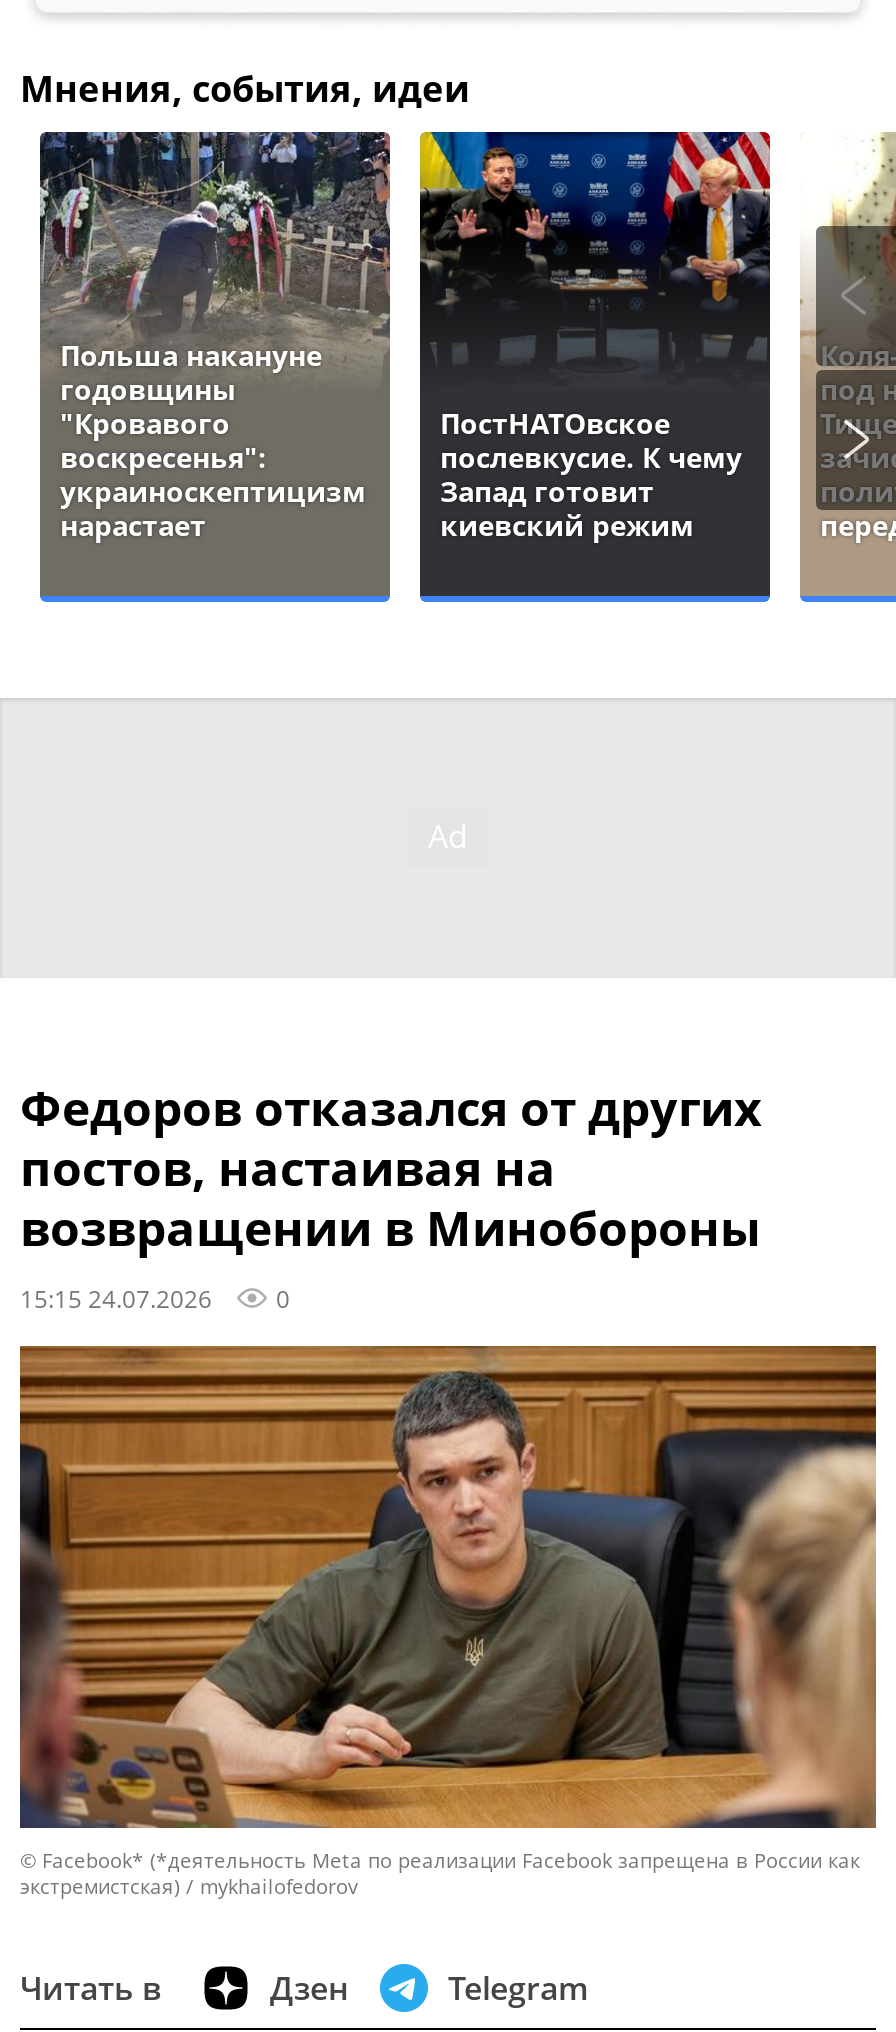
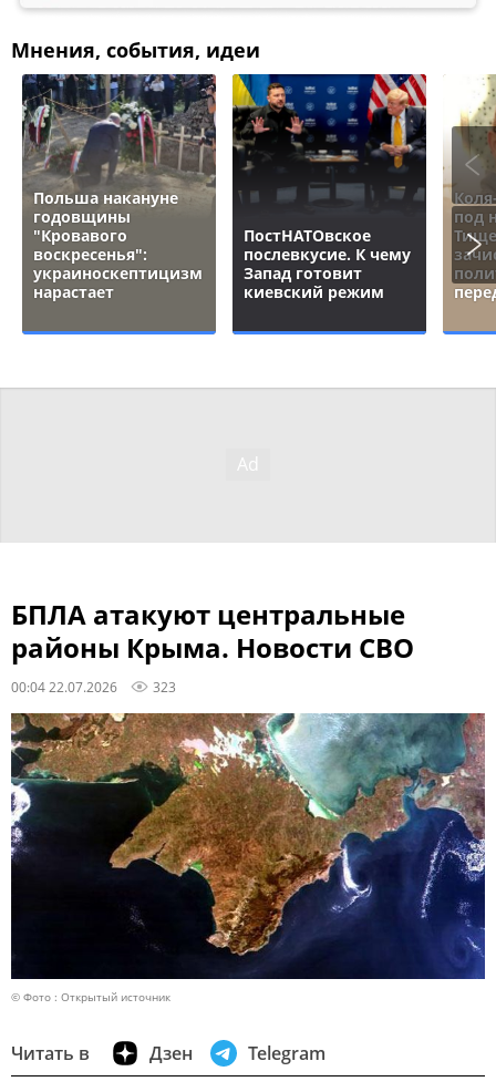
[20,1074,762,1314] Федоров отказался от других | постов, настаивая на | возвращении в Минобороны | 15:15 24.07.2026 | 0 -> [11,596,414,696] БПЛА атакуют центральные | районы Крыма. Новости СВО | 00:04 22.07.2026 | 323
[18,1342,878,1900] [image] | © Facebook* (*деятельность Meta по реализации Facebook запрещена в России как | экстремистская) / mykhailofedorov -> [10,712,486,1005] [image] | © Фото : Открытый источник

